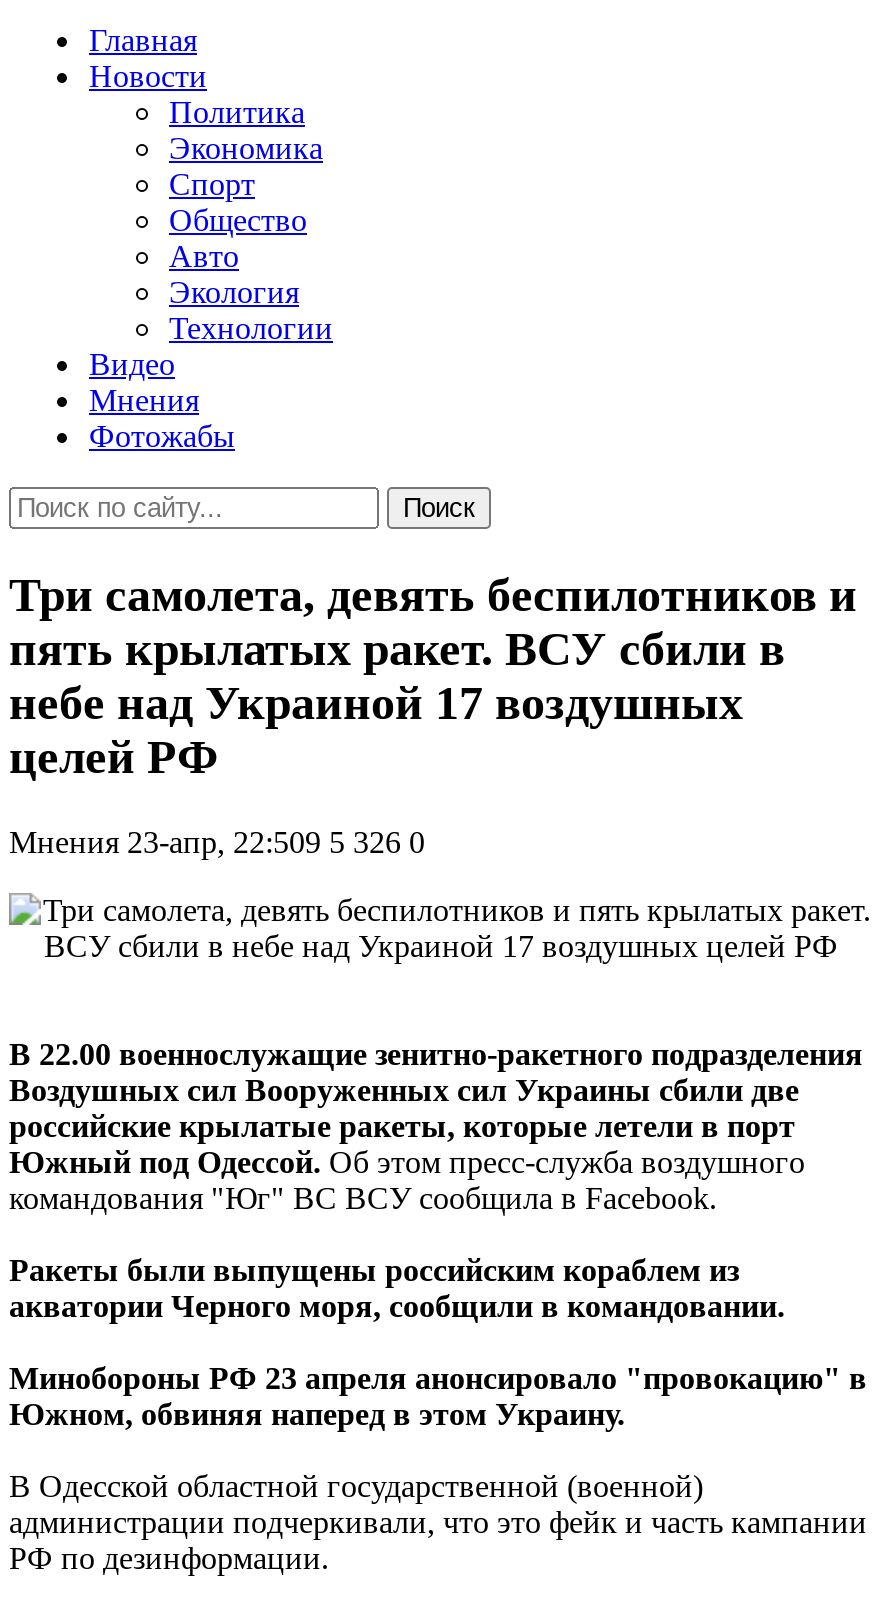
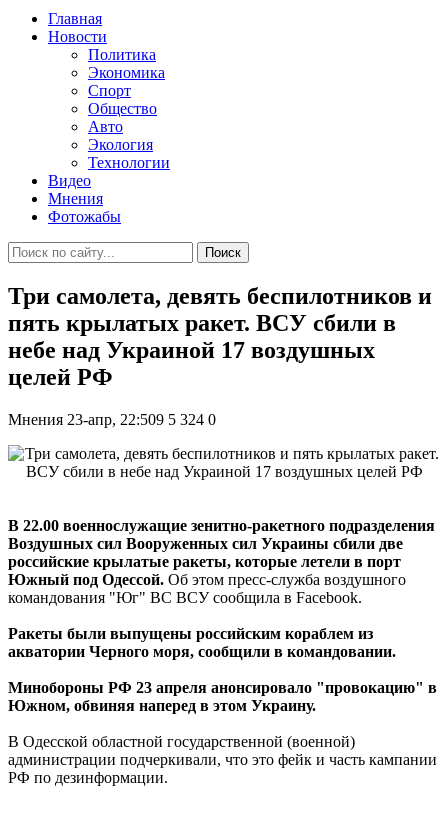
[9,825,425,859] Мнения 23-апр, 22:509 5 326 0 -> [8,411,216,428] Мнения 23-апр, 22:509 5 324 0

